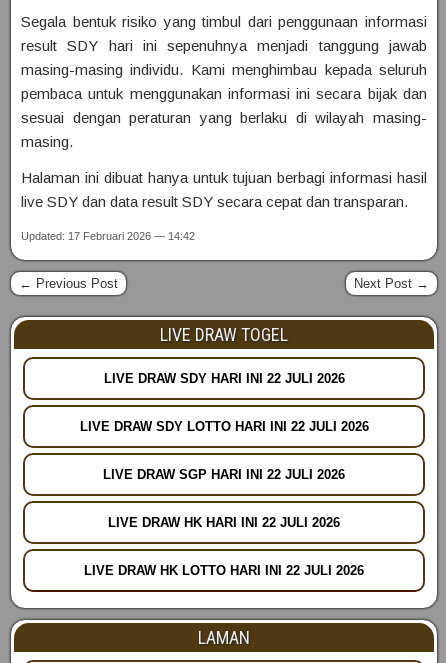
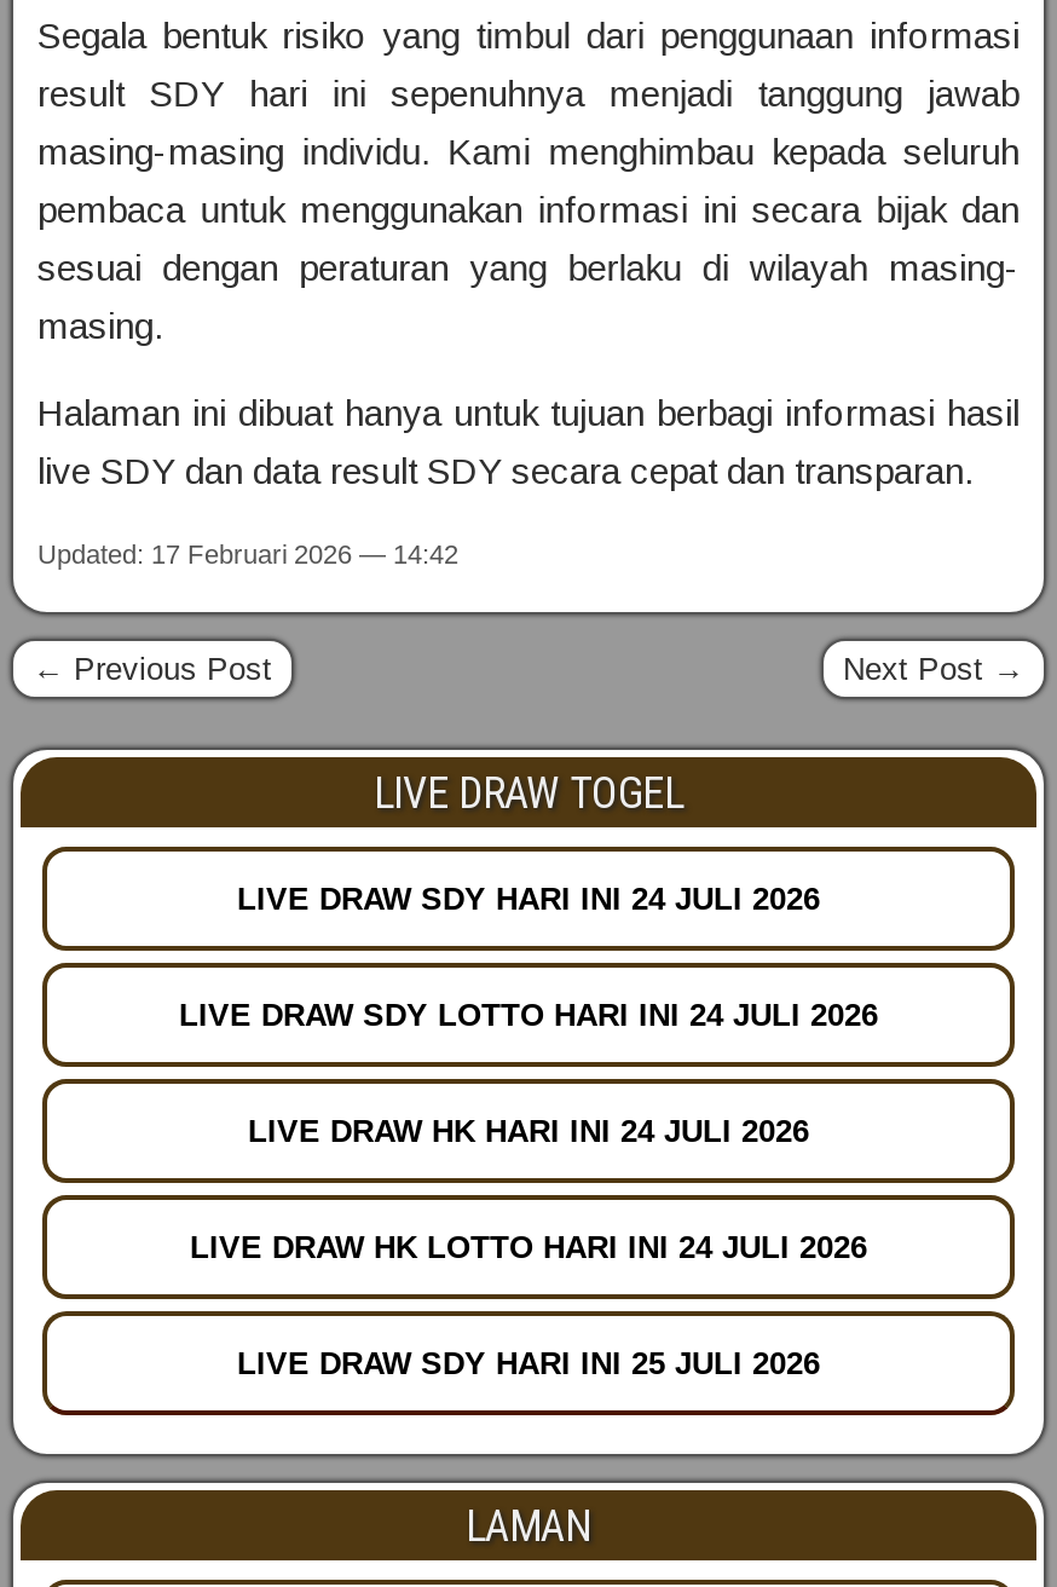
[103,371,344,386] LIVE DRAW SDY HARI INI 22 JULI 2026 -> [237,881,820,917] LIVE DRAW SDY HARI INI 24 JULI 2026
[79,419,368,434] LIVE DRAW SDY LOTTO HARI INI 22 JULI 2026 -> [179,997,878,1033] LIVE DRAW SDY LOTTO HARI INI 24 JULI 2026
[103,467,345,482] LIVE DRAW SGP HARI INI 22 JULI 2026 -> [248,1113,809,1149] LIVE DRAW HK HARI INI 24 JULI 2026
[108,515,340,530] LIVE DRAW HK HARI INI 22 JULI 2026 -> [190,1229,867,1265] LIVE DRAW HK LOTTO HARI INI 24 JULI 2026
[84,563,364,578] LIVE DRAW HK LOTTO HARI INI 22 JULI 2026 -> [237,1345,820,1381] LIVE DRAW SDY HARI INI 25 JULI 2026

